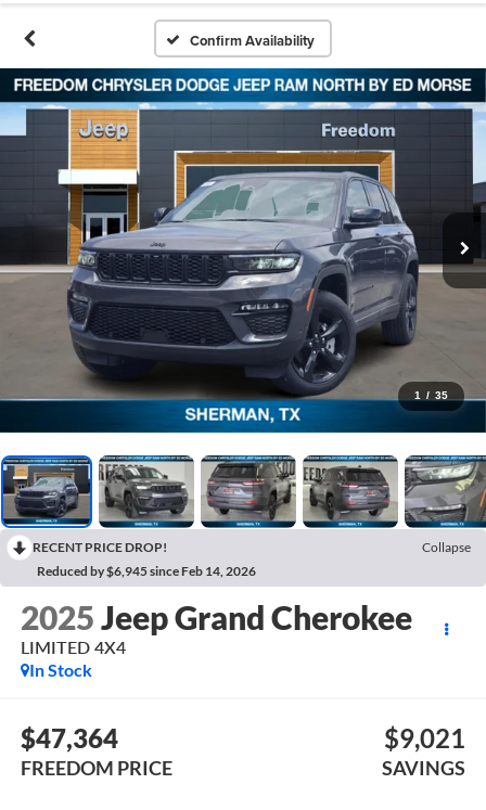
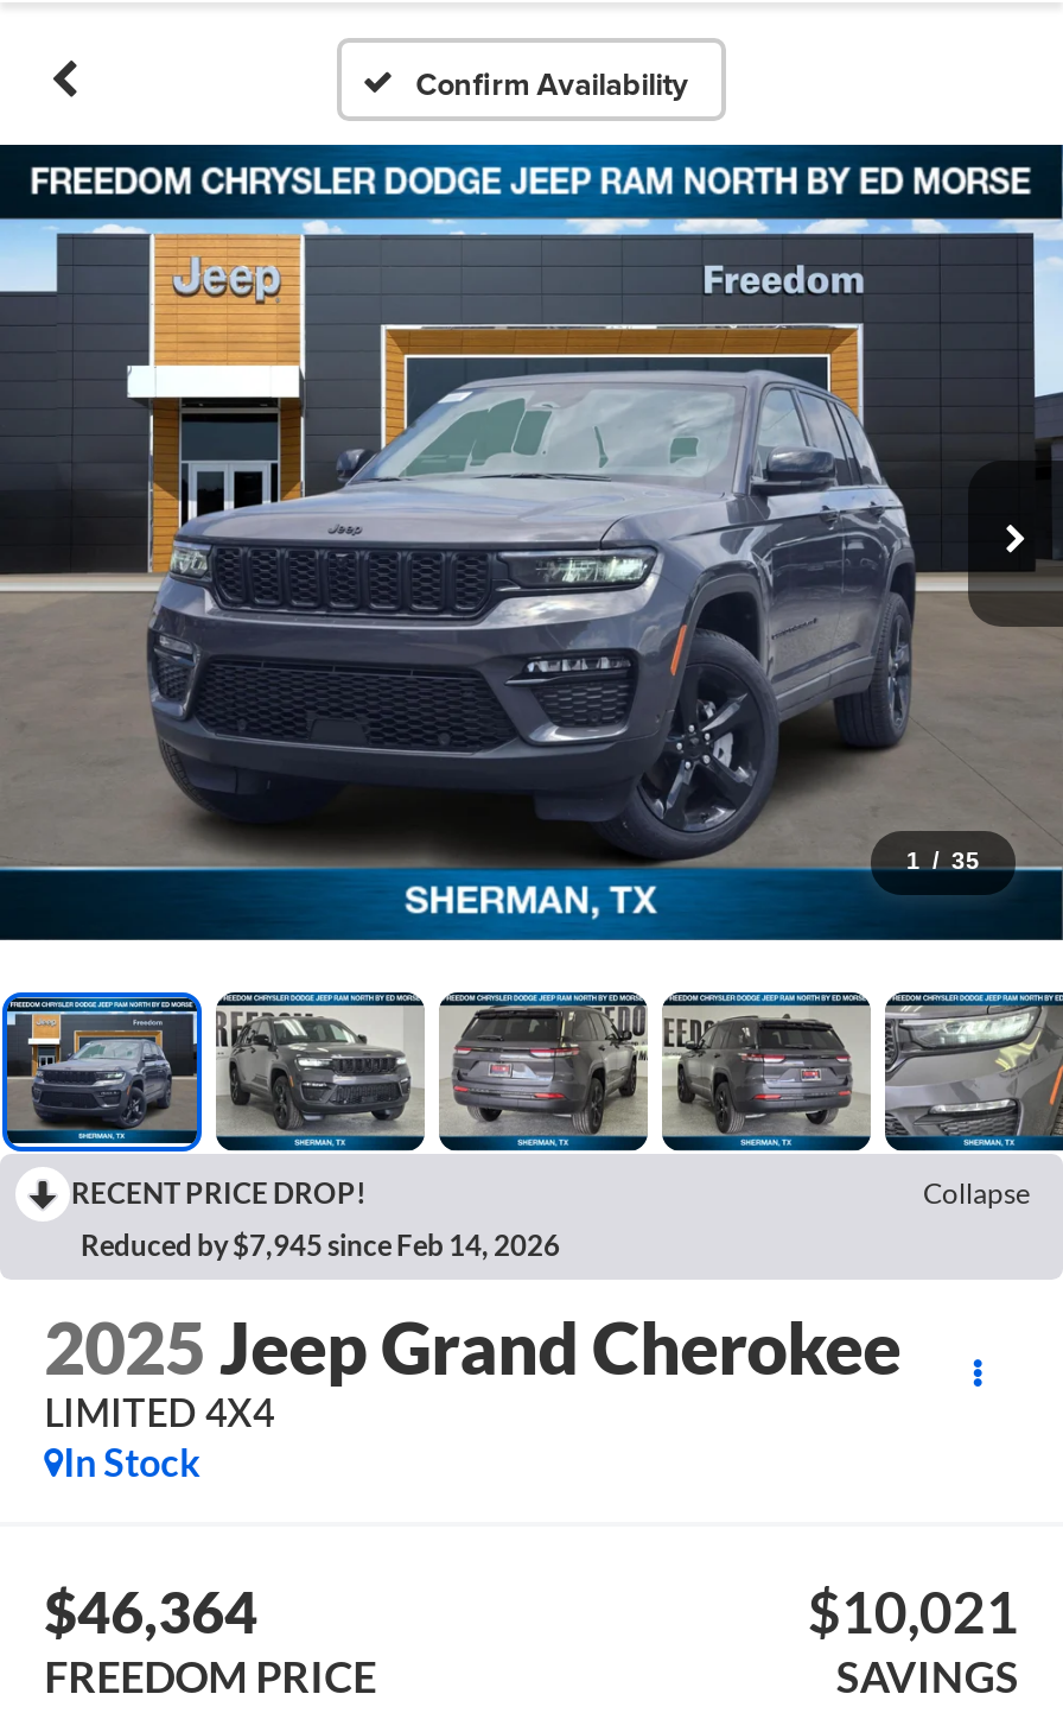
[37,563,256,579] Reduced by $6,945 since Feb 14, 2026 -> [81,1227,560,1263] Reduced by $7,945 since Feb 14, 2026
[20,722,118,753] $47,364 -> [44,1575,258,1644] $46,364
[384,722,466,753] $9,021 -> [808,1575,1019,1644] $10,021

